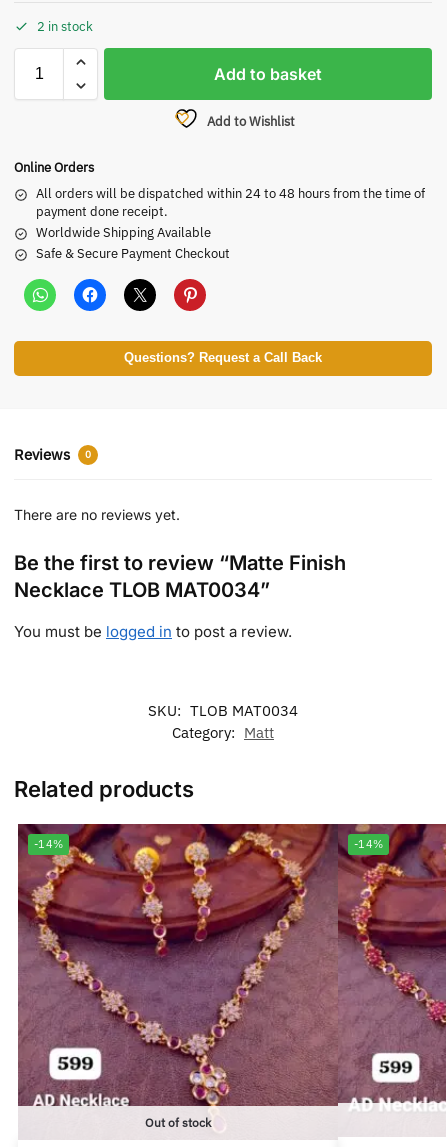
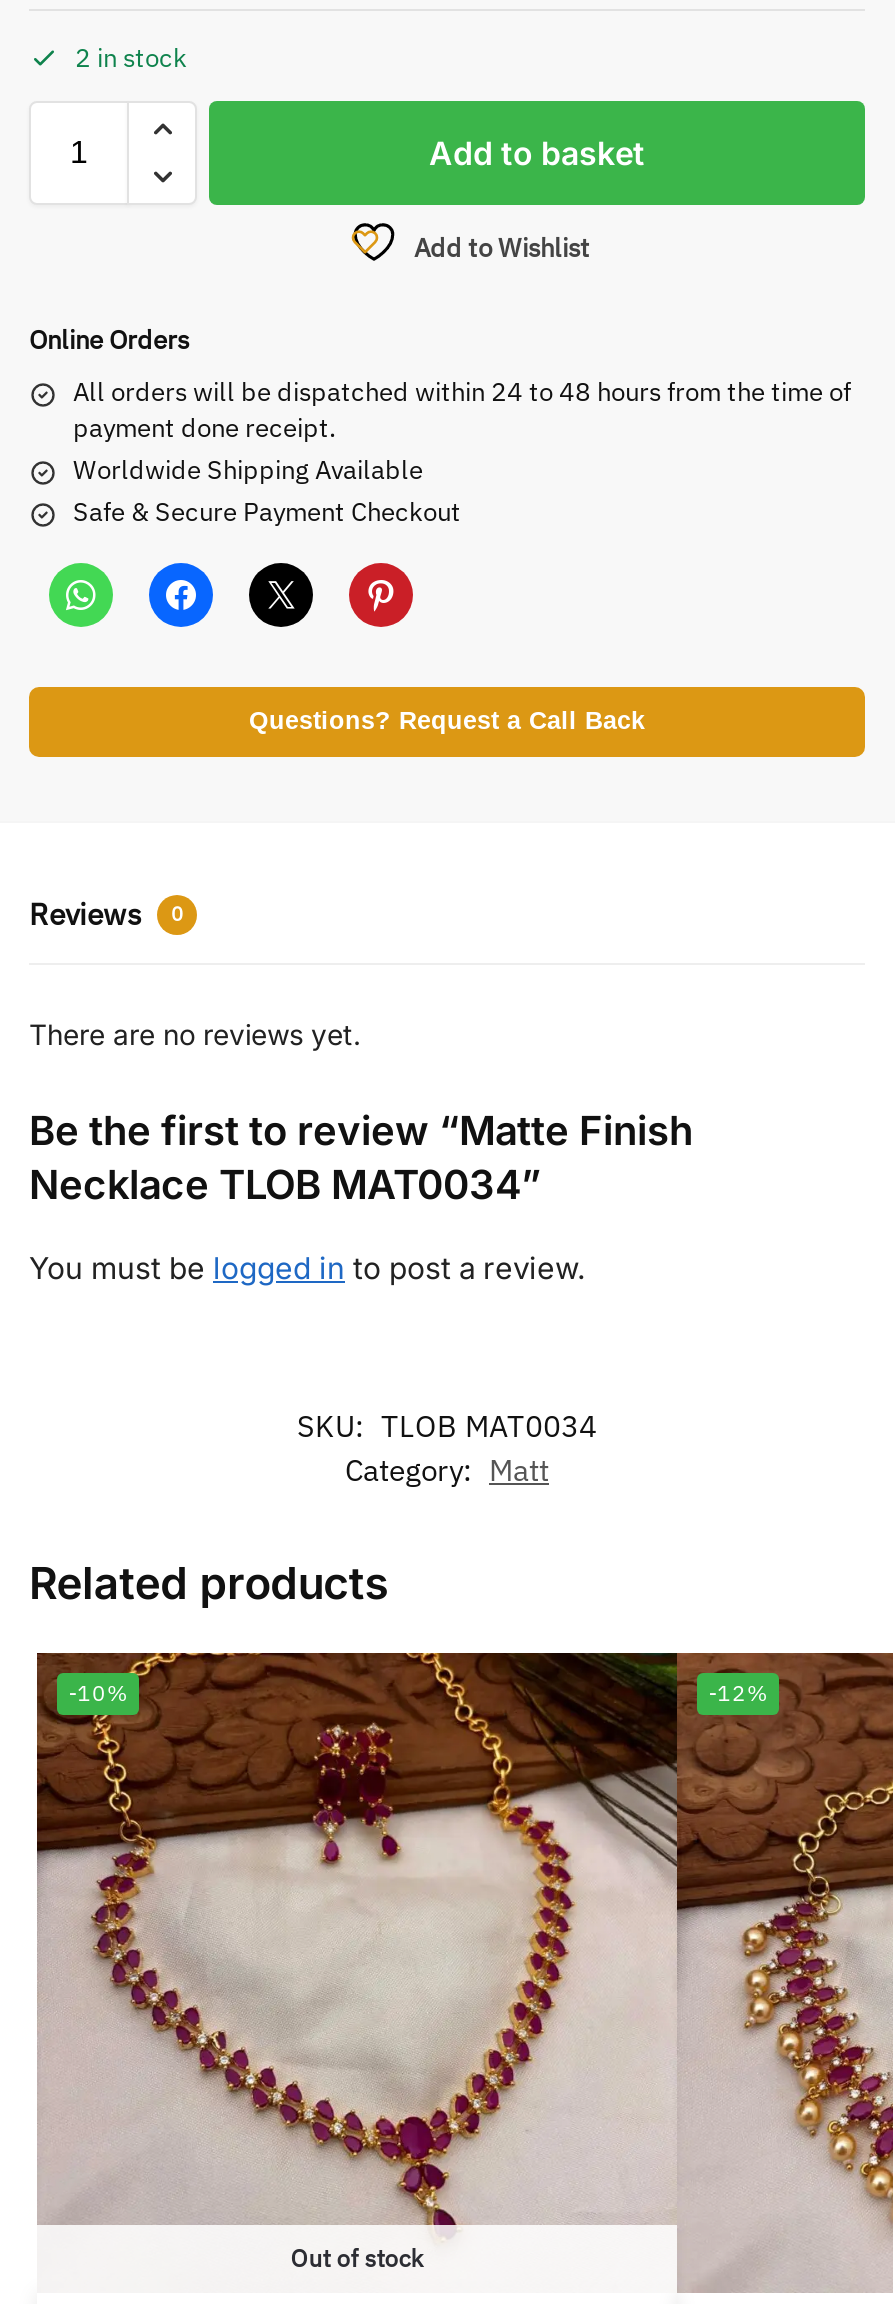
[18,823,444,1140] [image] | -14% -> [37,1651,889,2293] [image] | -10%
[354,837,383,851] -14% -> [709,1678,768,1706] -12%

